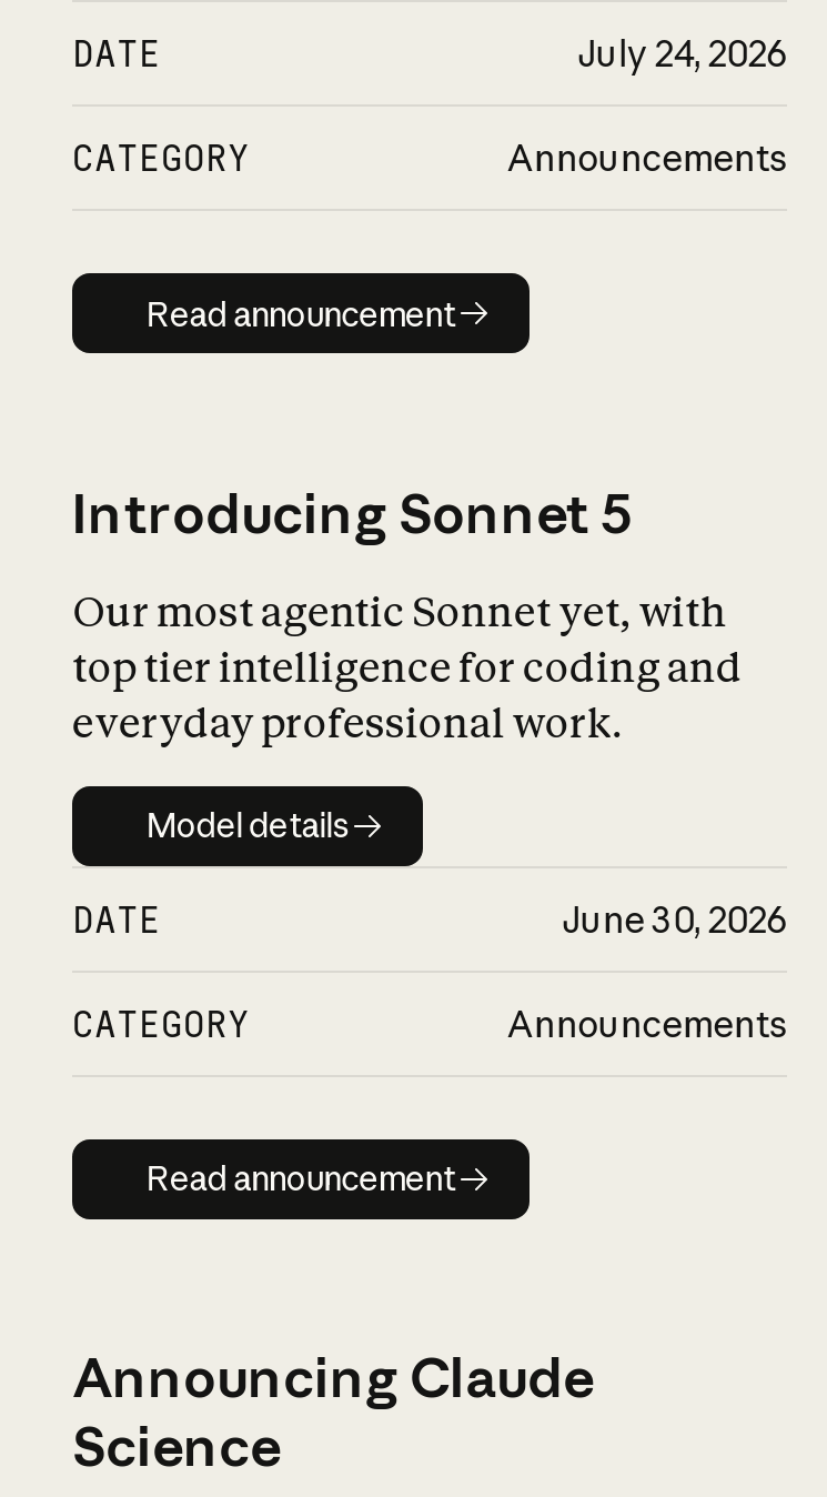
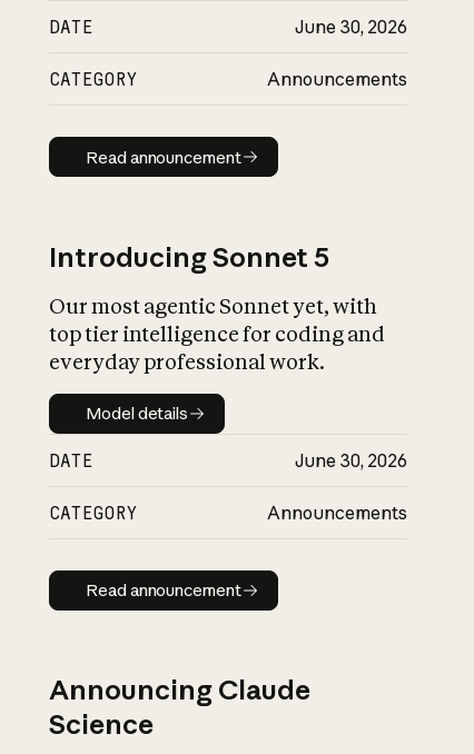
[578,31,787,75] July 24, 2026 -> [295,15,407,38] June 30, 2026

